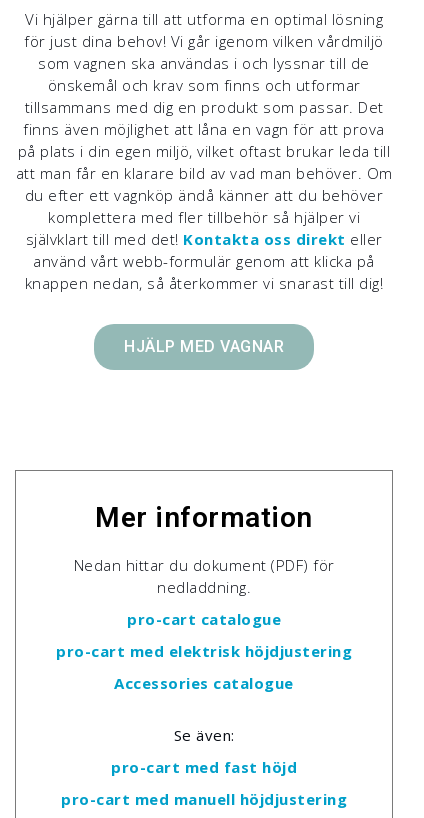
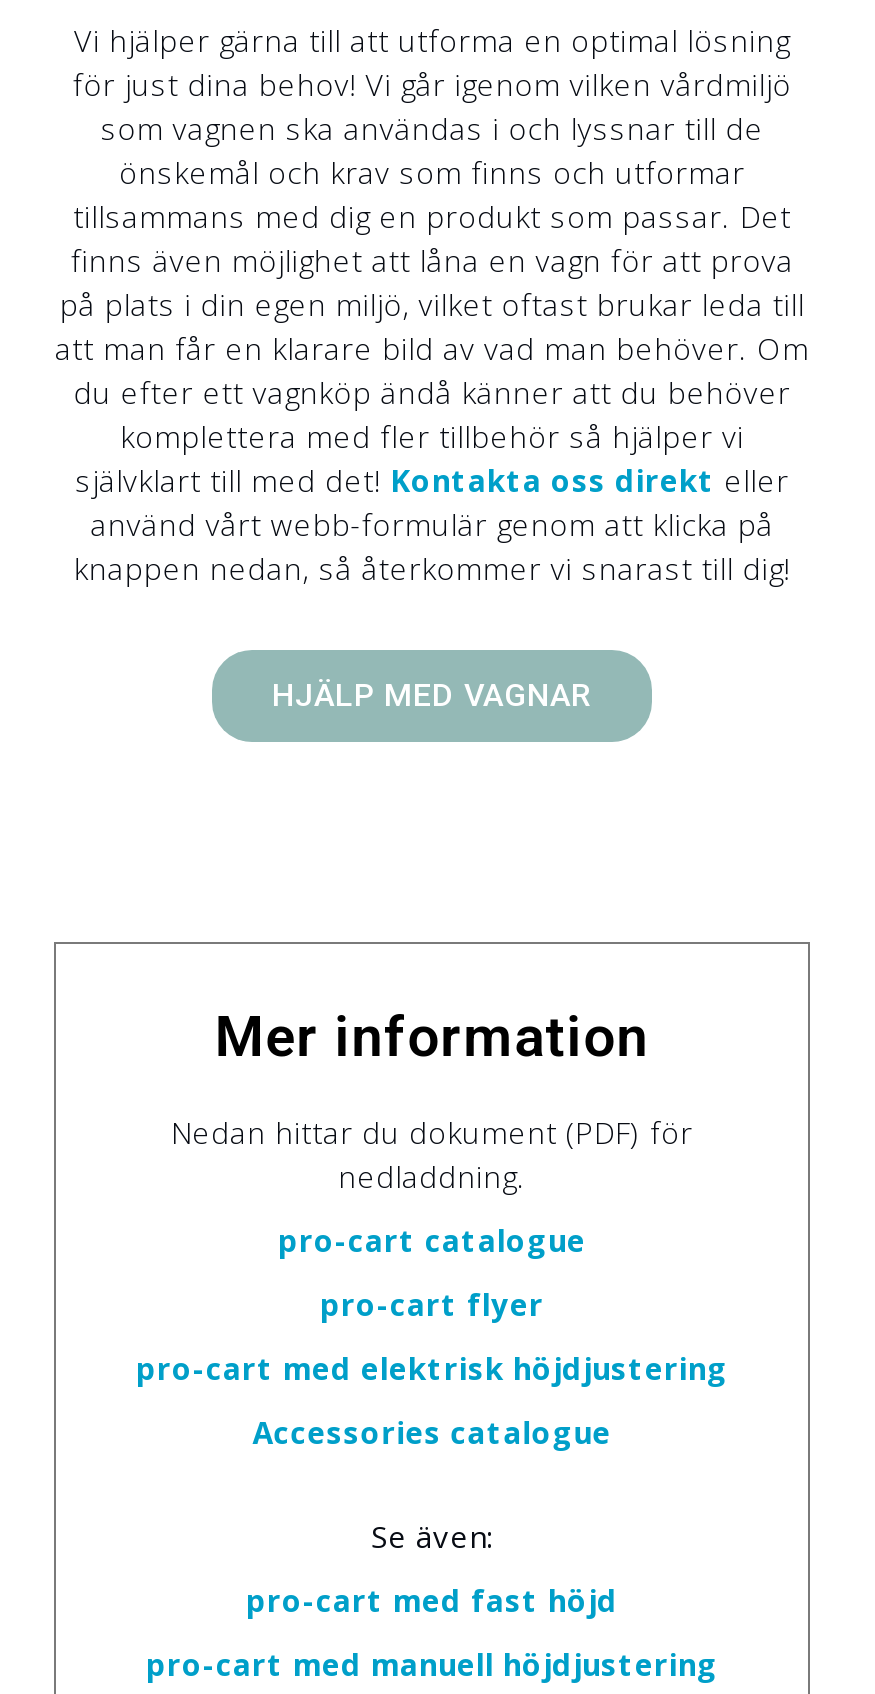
none -> [320,1284,544,1324] pro-cart flyer

